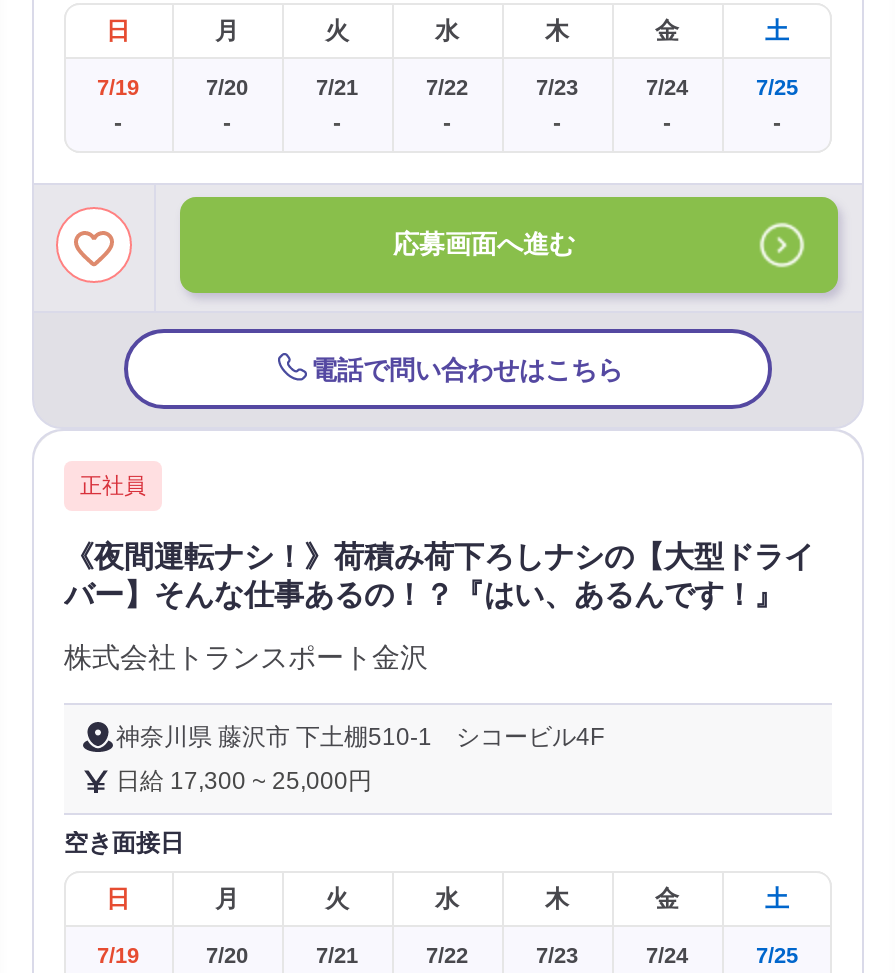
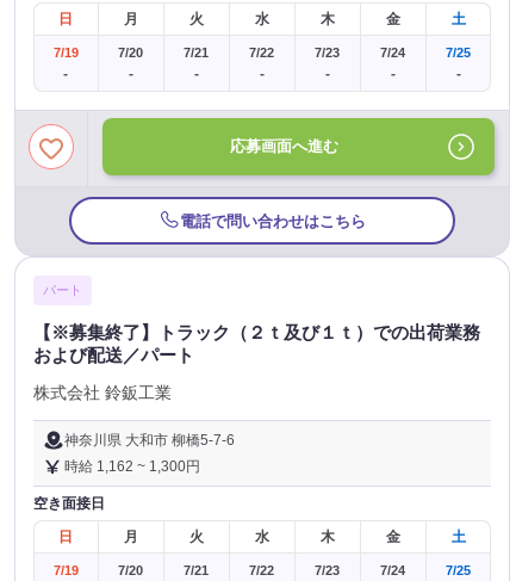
[80,473,146,497] 正社員 -> [43,283,82,297] パート
[64,539,814,611] 《夜間運転ナシ！》荷積み荷下ろしナシの【大型ドライ | バー】そんな仕事あるの！？『はい、あるんです！』 -> [33,322,480,365] 【※募集終了】トラック（２ｔ及び１ｔ）での出荷業務 | および配送／パート
[64,641,428,673] 株式会社トランスポート金沢 -> [33,383,172,402] 株式会社 鈴鈑工業
[116,723,604,751] 神奈川県 藤沢市 下土棚510-1 シコービル4F -> [64,432,235,449] 神奈川県 大和市 柳橋5-7-6
[116,767,372,795] 日給 17,300 ~ 25,000円 -> [64,458,200,475] 時給 1,162 ~ 1,300円

